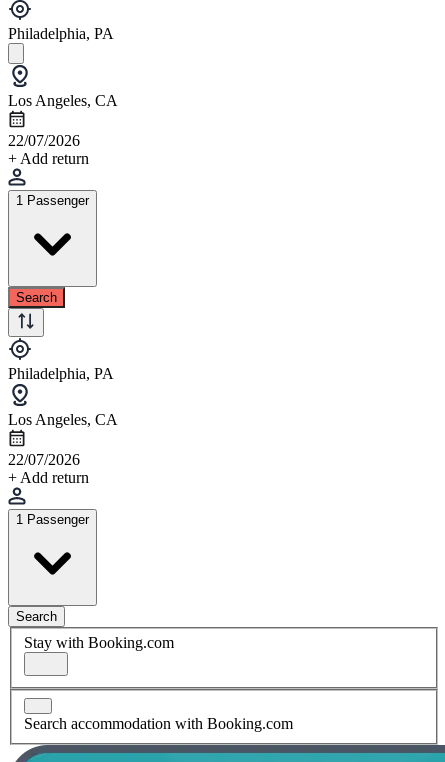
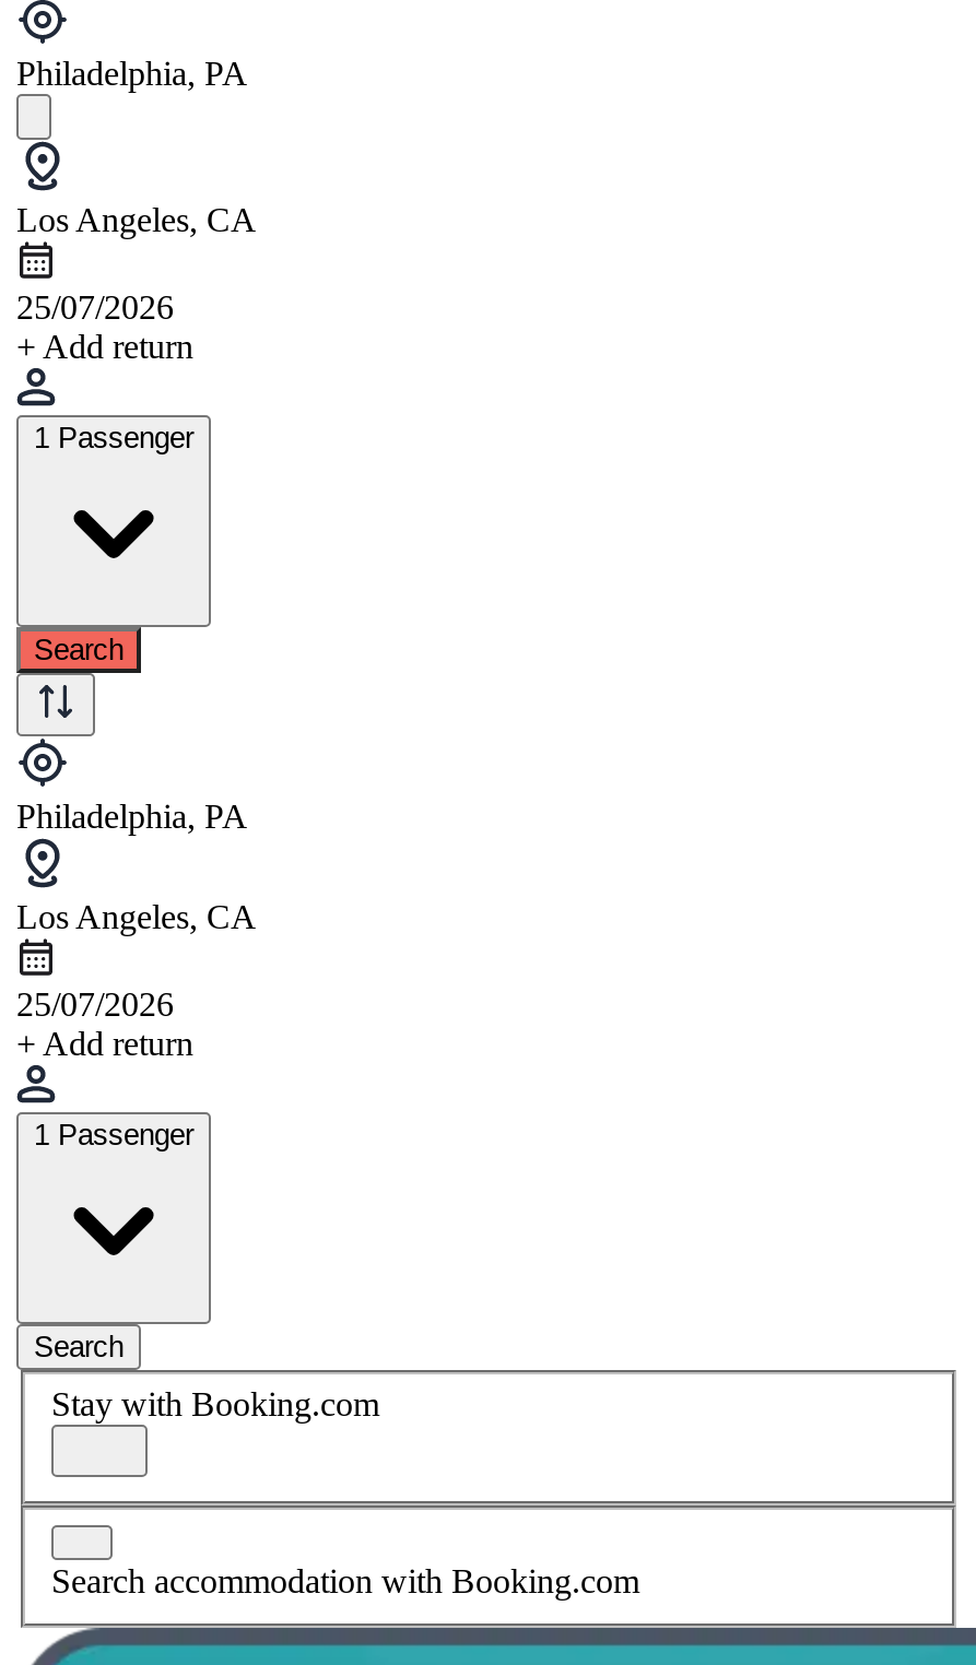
[8,132,80,149] 22/07/2026 -> [16,288,174,325] 25/07/2026
[8,451,80,468] 22/07/2026 -> [16,985,174,1022] 25/07/2026

